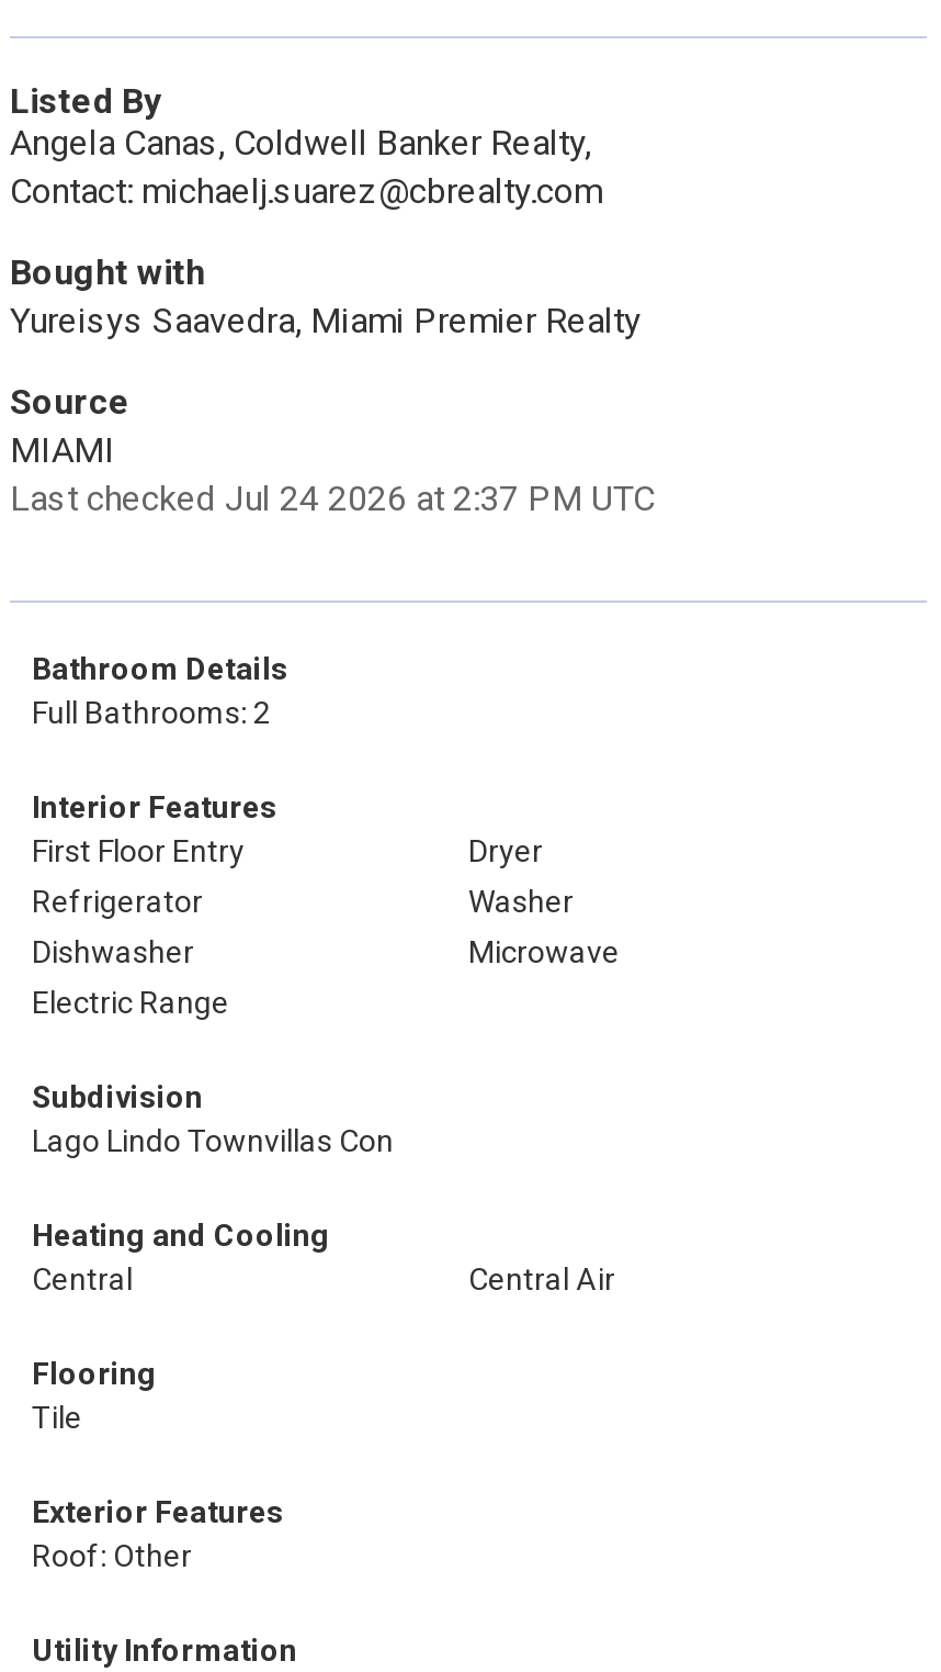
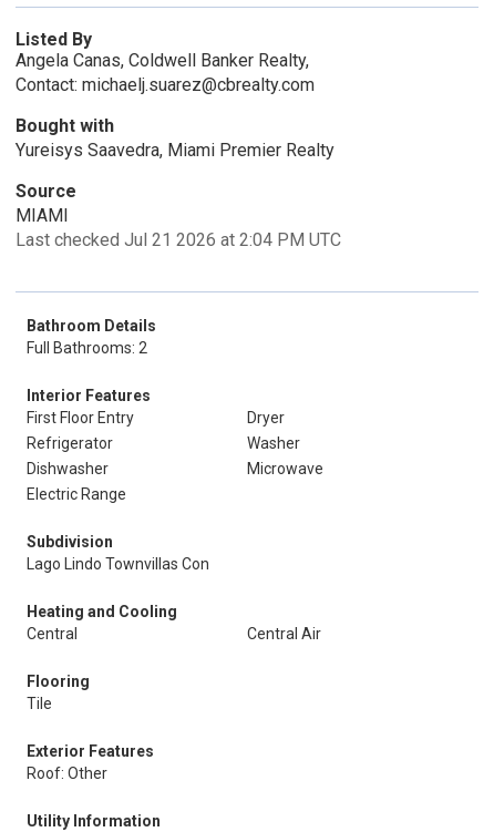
[10,478,655,519] Last checked Jul 24 2026 at 2:37 PM UTC -> [16,229,341,250] Last checked Jul 21 2026 at 2:04 PM UTC

